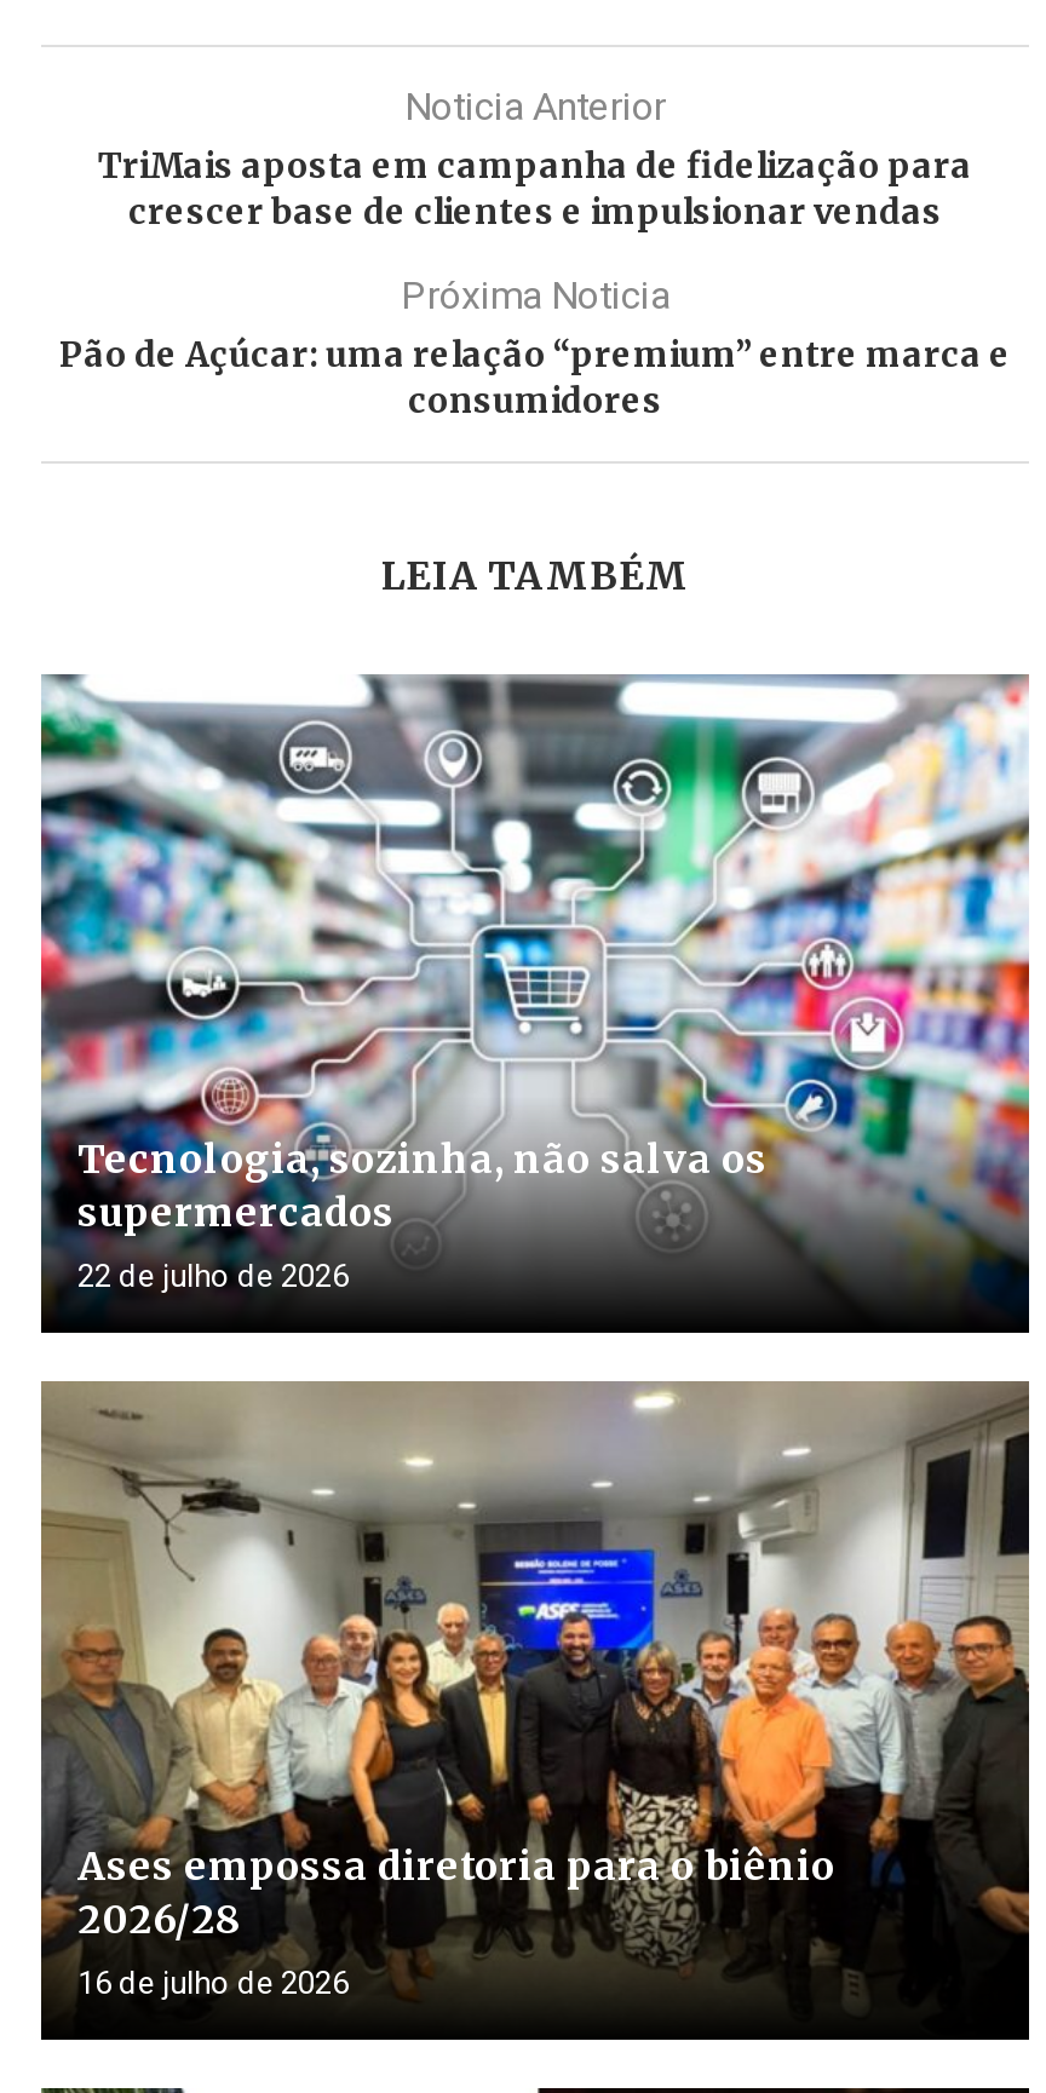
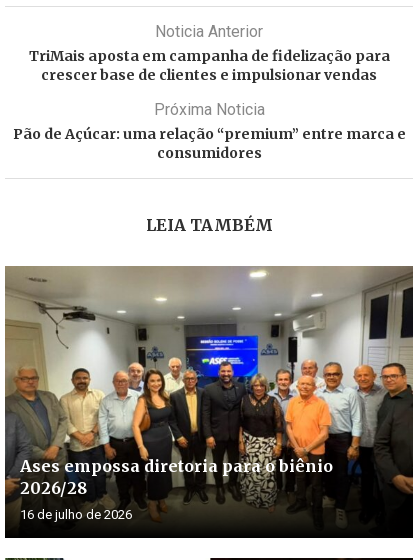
[39,674,1031,1301] [image] | Tecnologia, sozinha, não salva os | supermercados | 22 de julho de 2026 -> none

